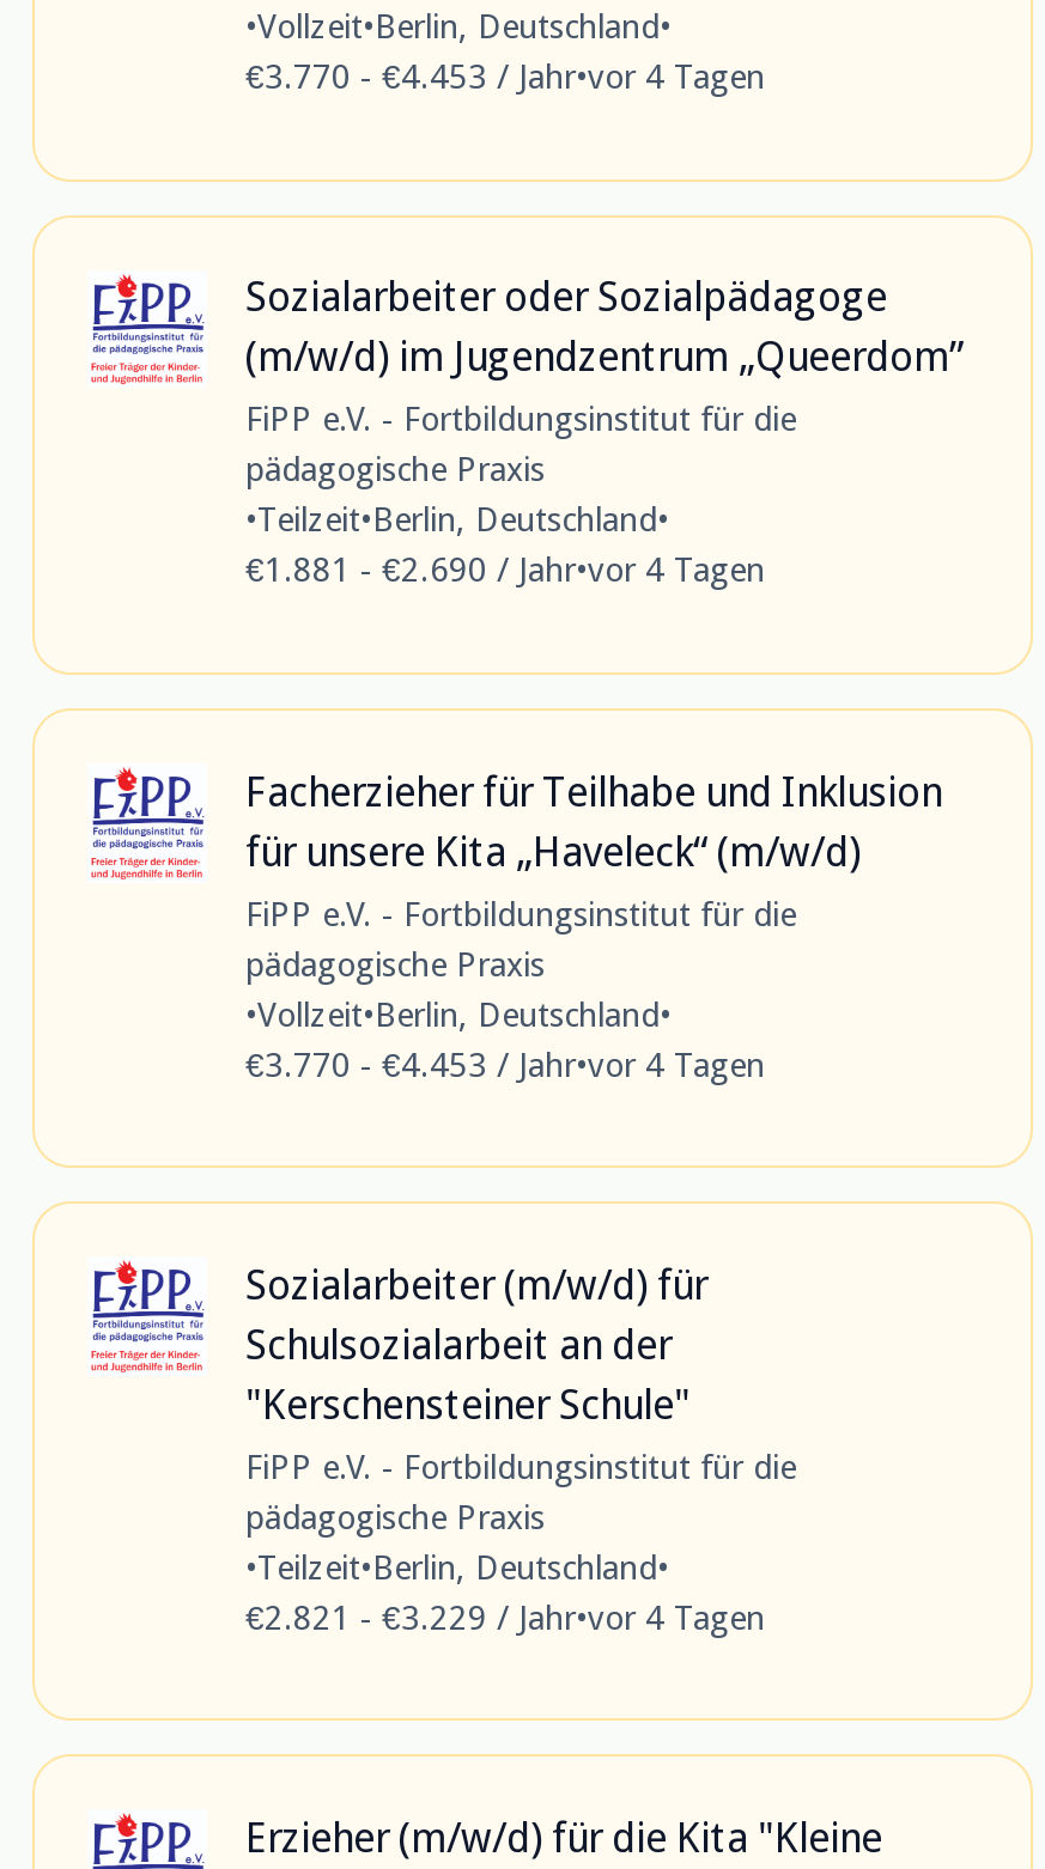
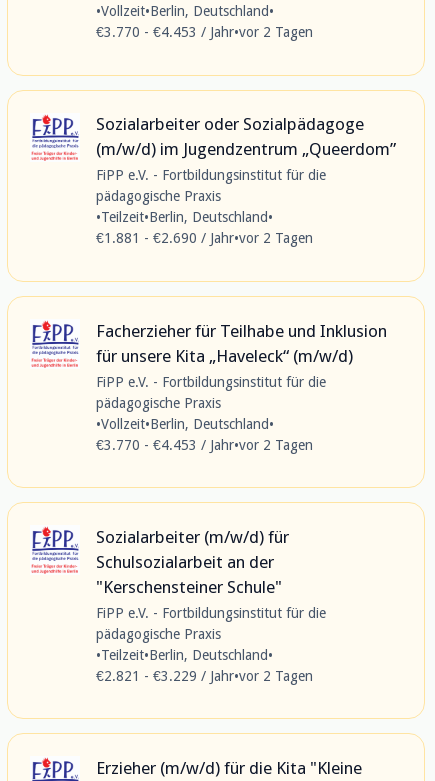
[245,58,765,96] €3.770 - €4.453 / Jahr•vor 4 Tagen -> [96,24,313,40] €3.770 - €4.453 / Jahr•vor 2 Tagen
[245,551,765,590] €1.881 - €2.690 / Jahr•vor 4 Tagen -> [96,230,313,246] €1.881 - €2.690 / Jahr•vor 2 Tagen
[245,1045,765,1083] €3.770 - €4.453 / Jahr•vor 4 Tagen -> [96,436,313,452] €3.770 - €4.453 / Jahr•vor 2 Tagen
[245,1598,765,1636] €2.821 - €3.229 / Jahr•vor 4 Tagen -> [96,668,313,684] €2.821 - €3.229 / Jahr•vor 2 Tagen

